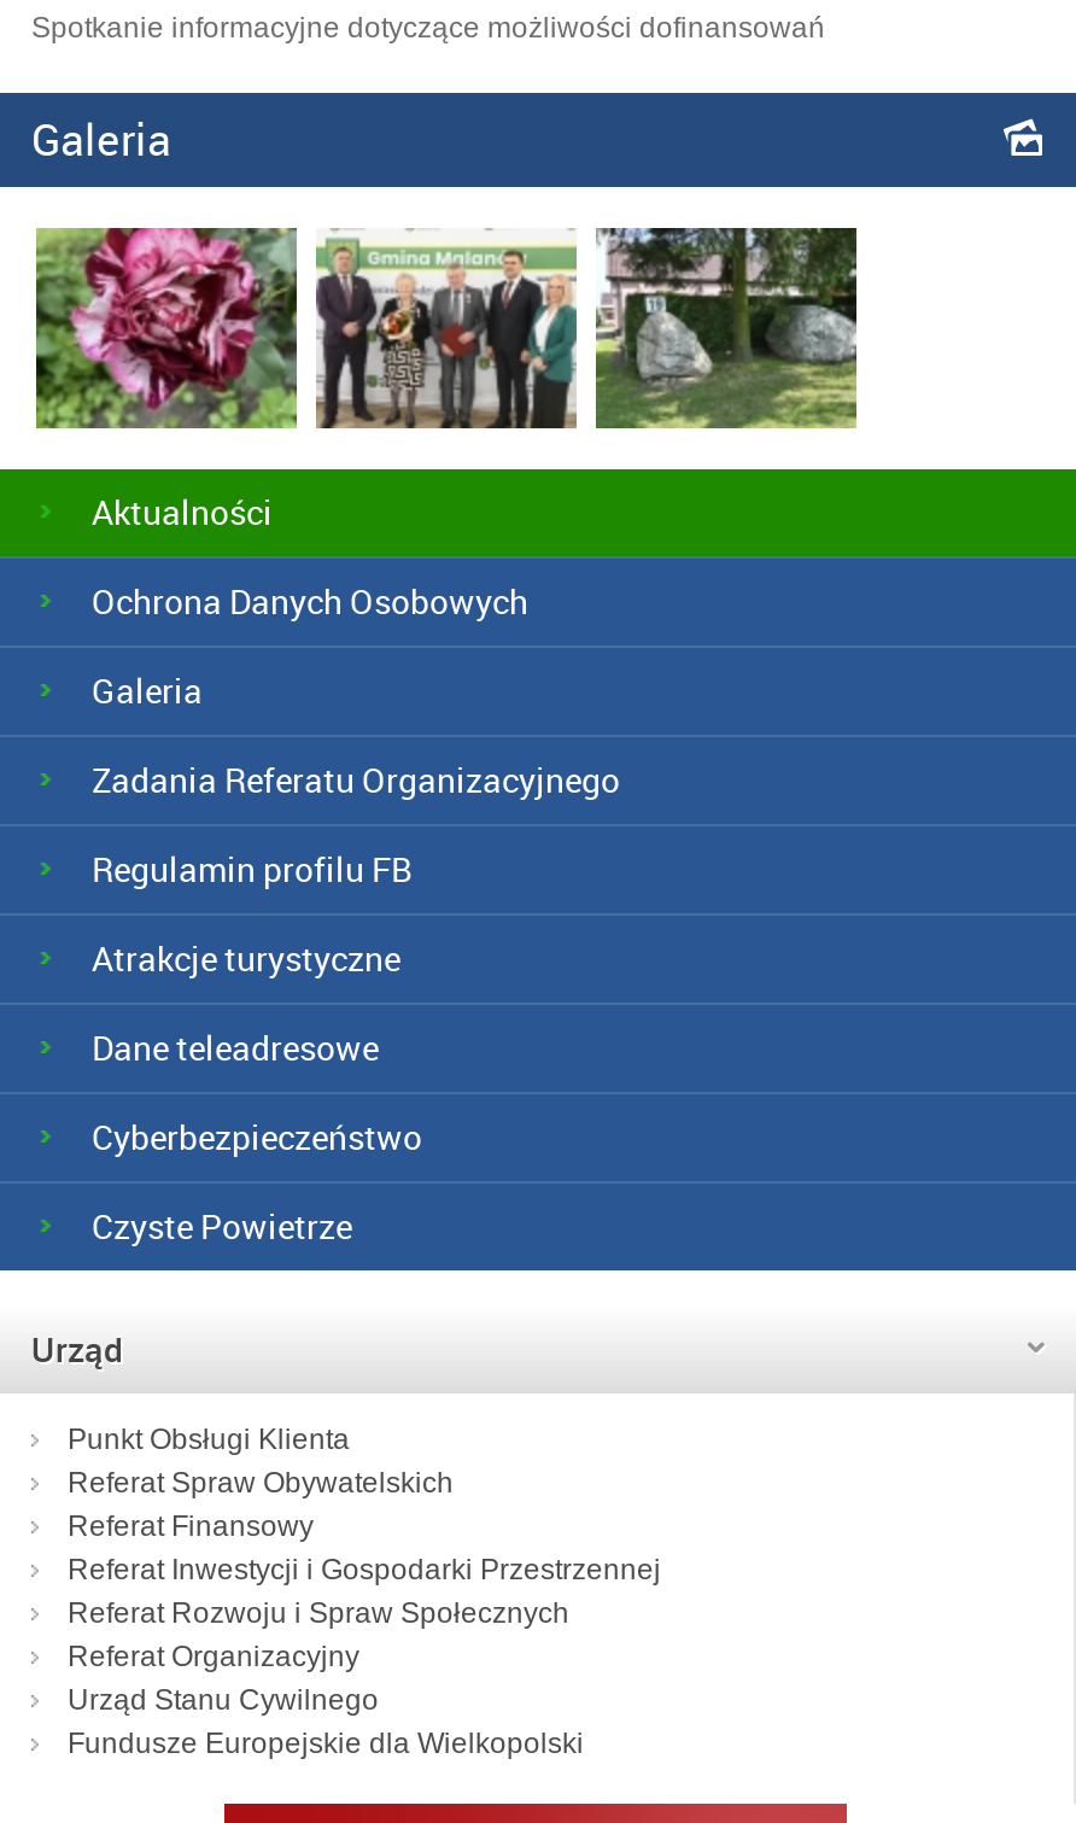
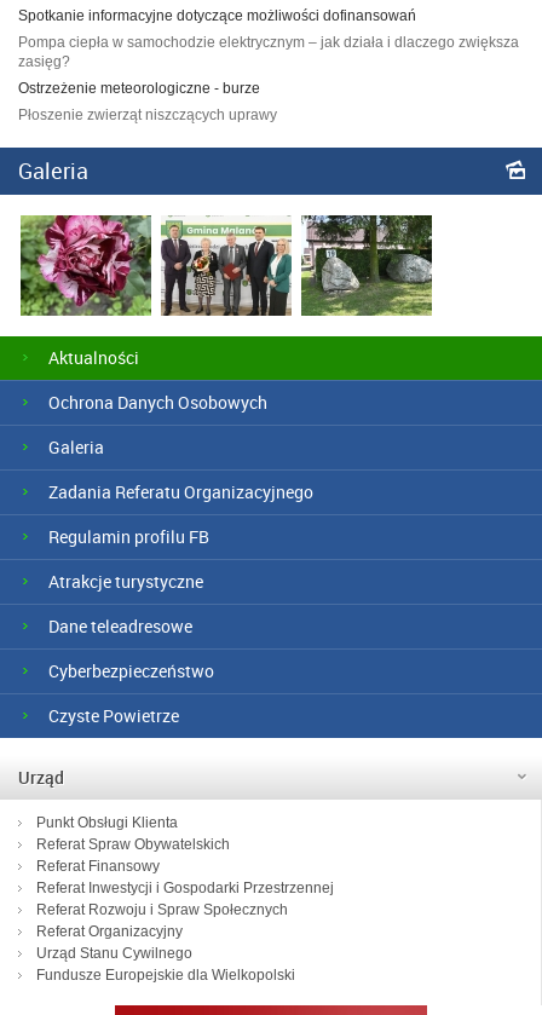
none -> [18,34,519,123] Pompa ciepła w samochodzie elektrycznym – jak działa i dlaczego zwiększa | zasięg? | Ostrzeżenie meteorologiczne - burze | Płoszenie zwierząt niszczących uprawy

